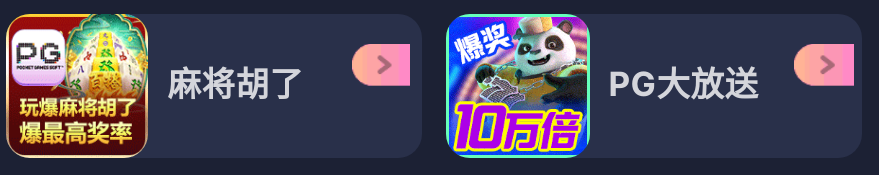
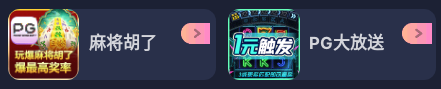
[446,13,590,159] [image] -> [228,9,300,80] [image]

